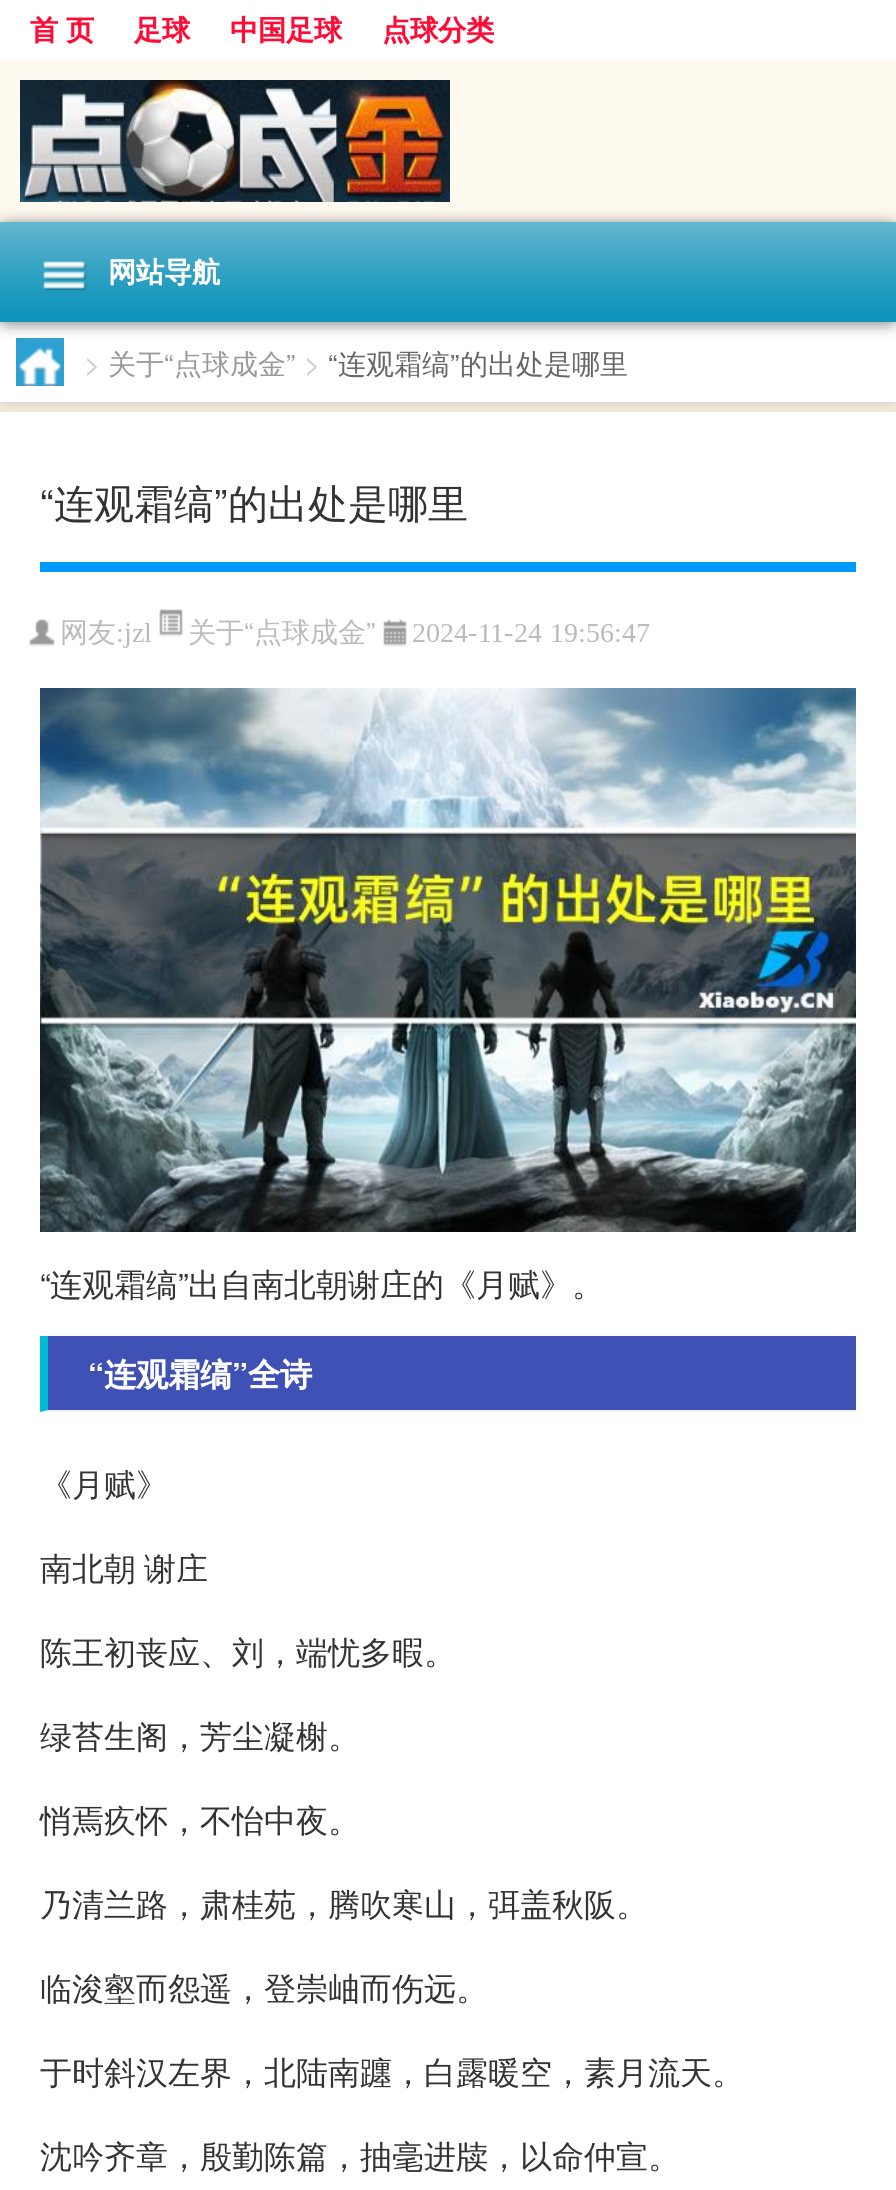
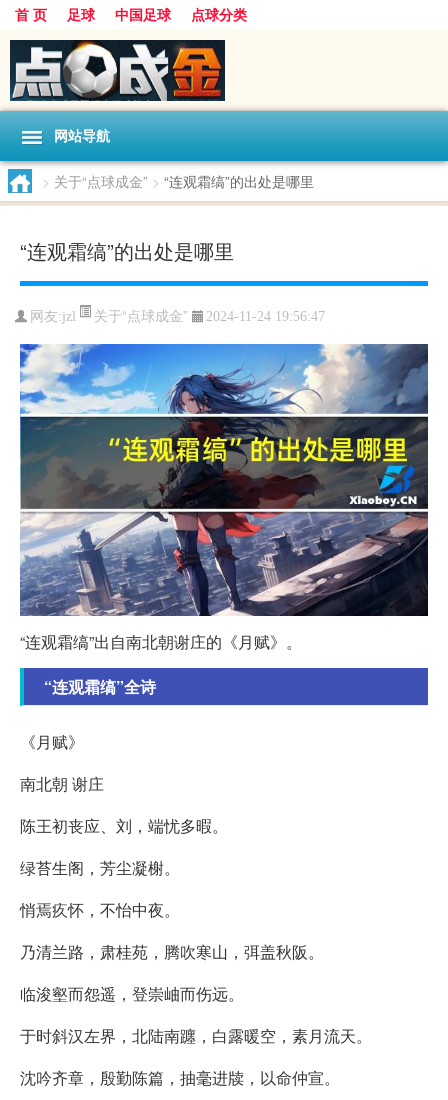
[38,686,858,1234] [image] -> [19,343,429,617] [image]

